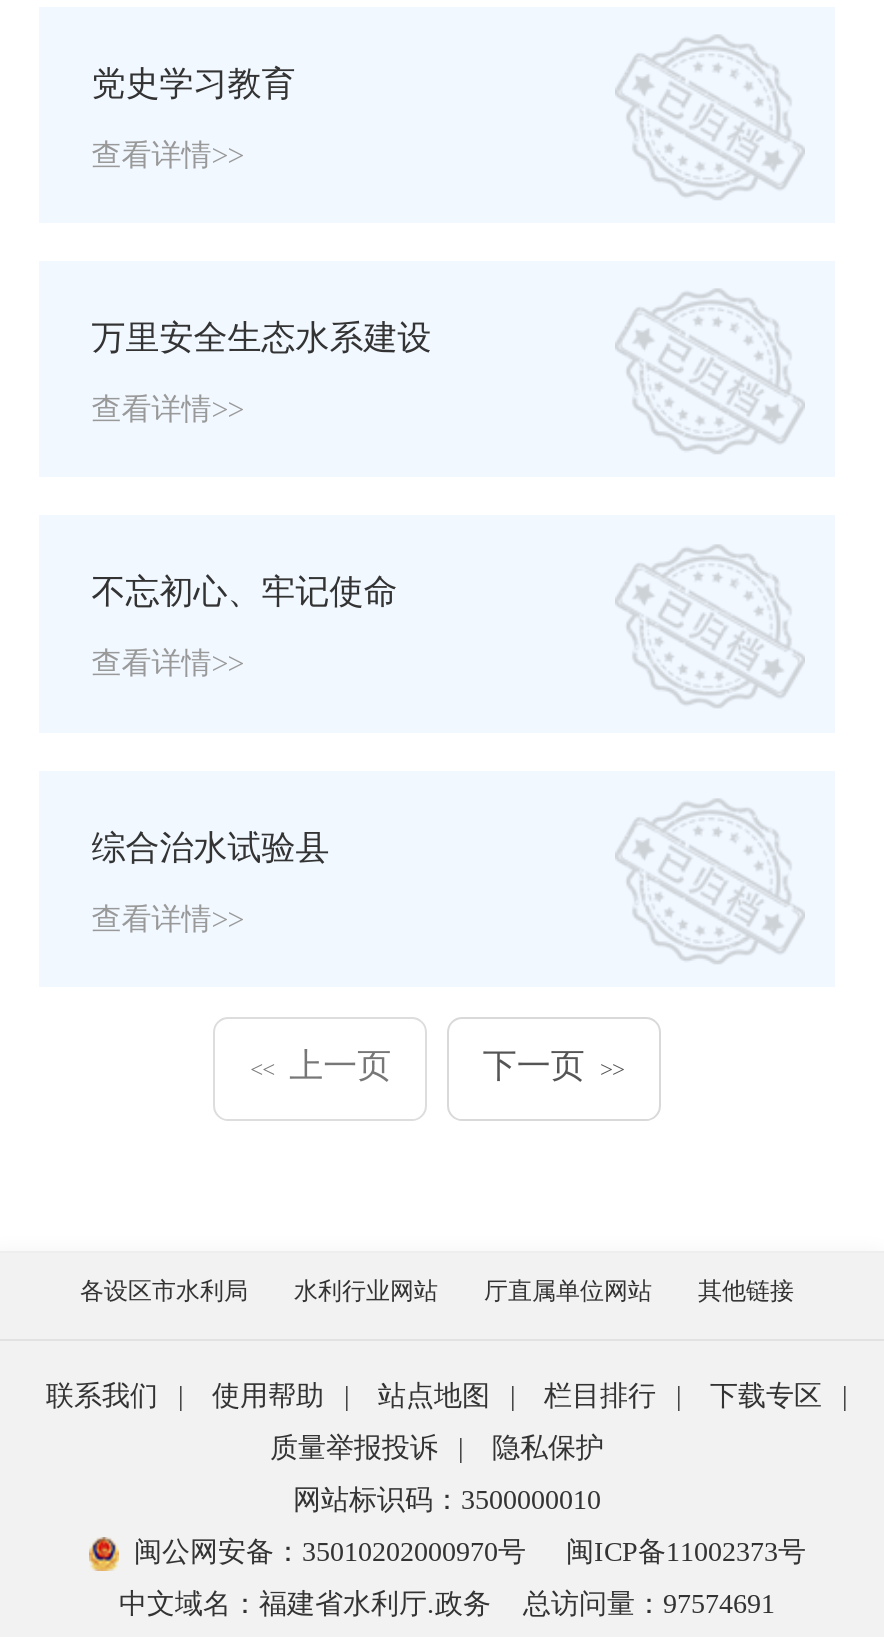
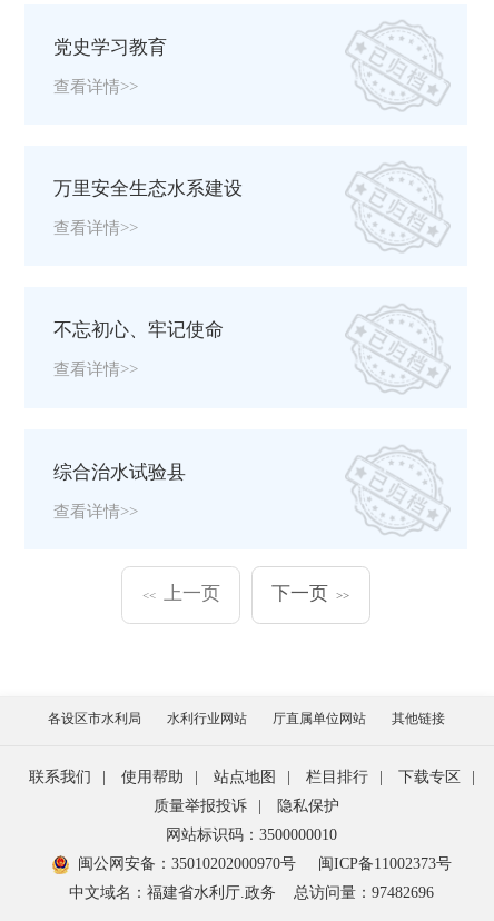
[119,1589,775,1619] 中文域名：福建省水利厅.政务 总访问量：97574691 -> [69,884,434,901] 中文域名：福建省水利厅.政务 总访问量：97482696

